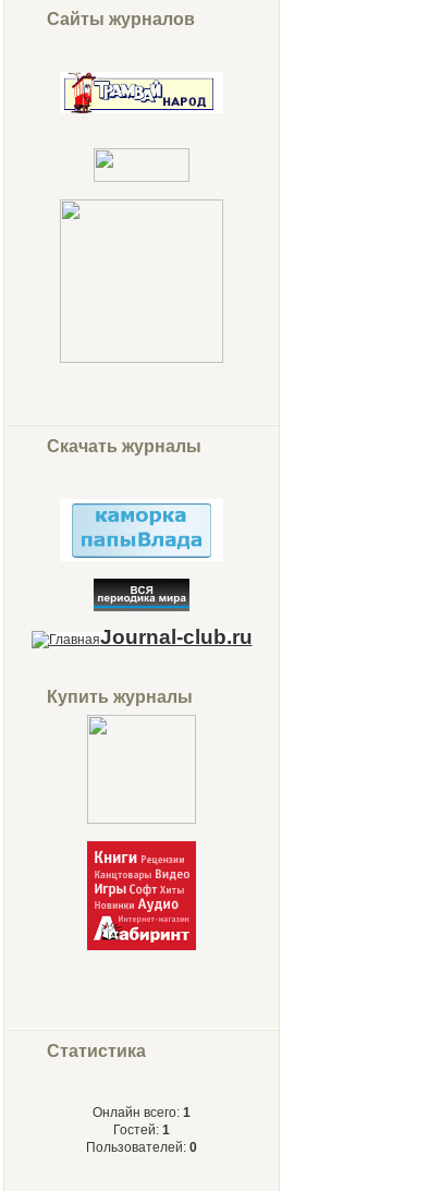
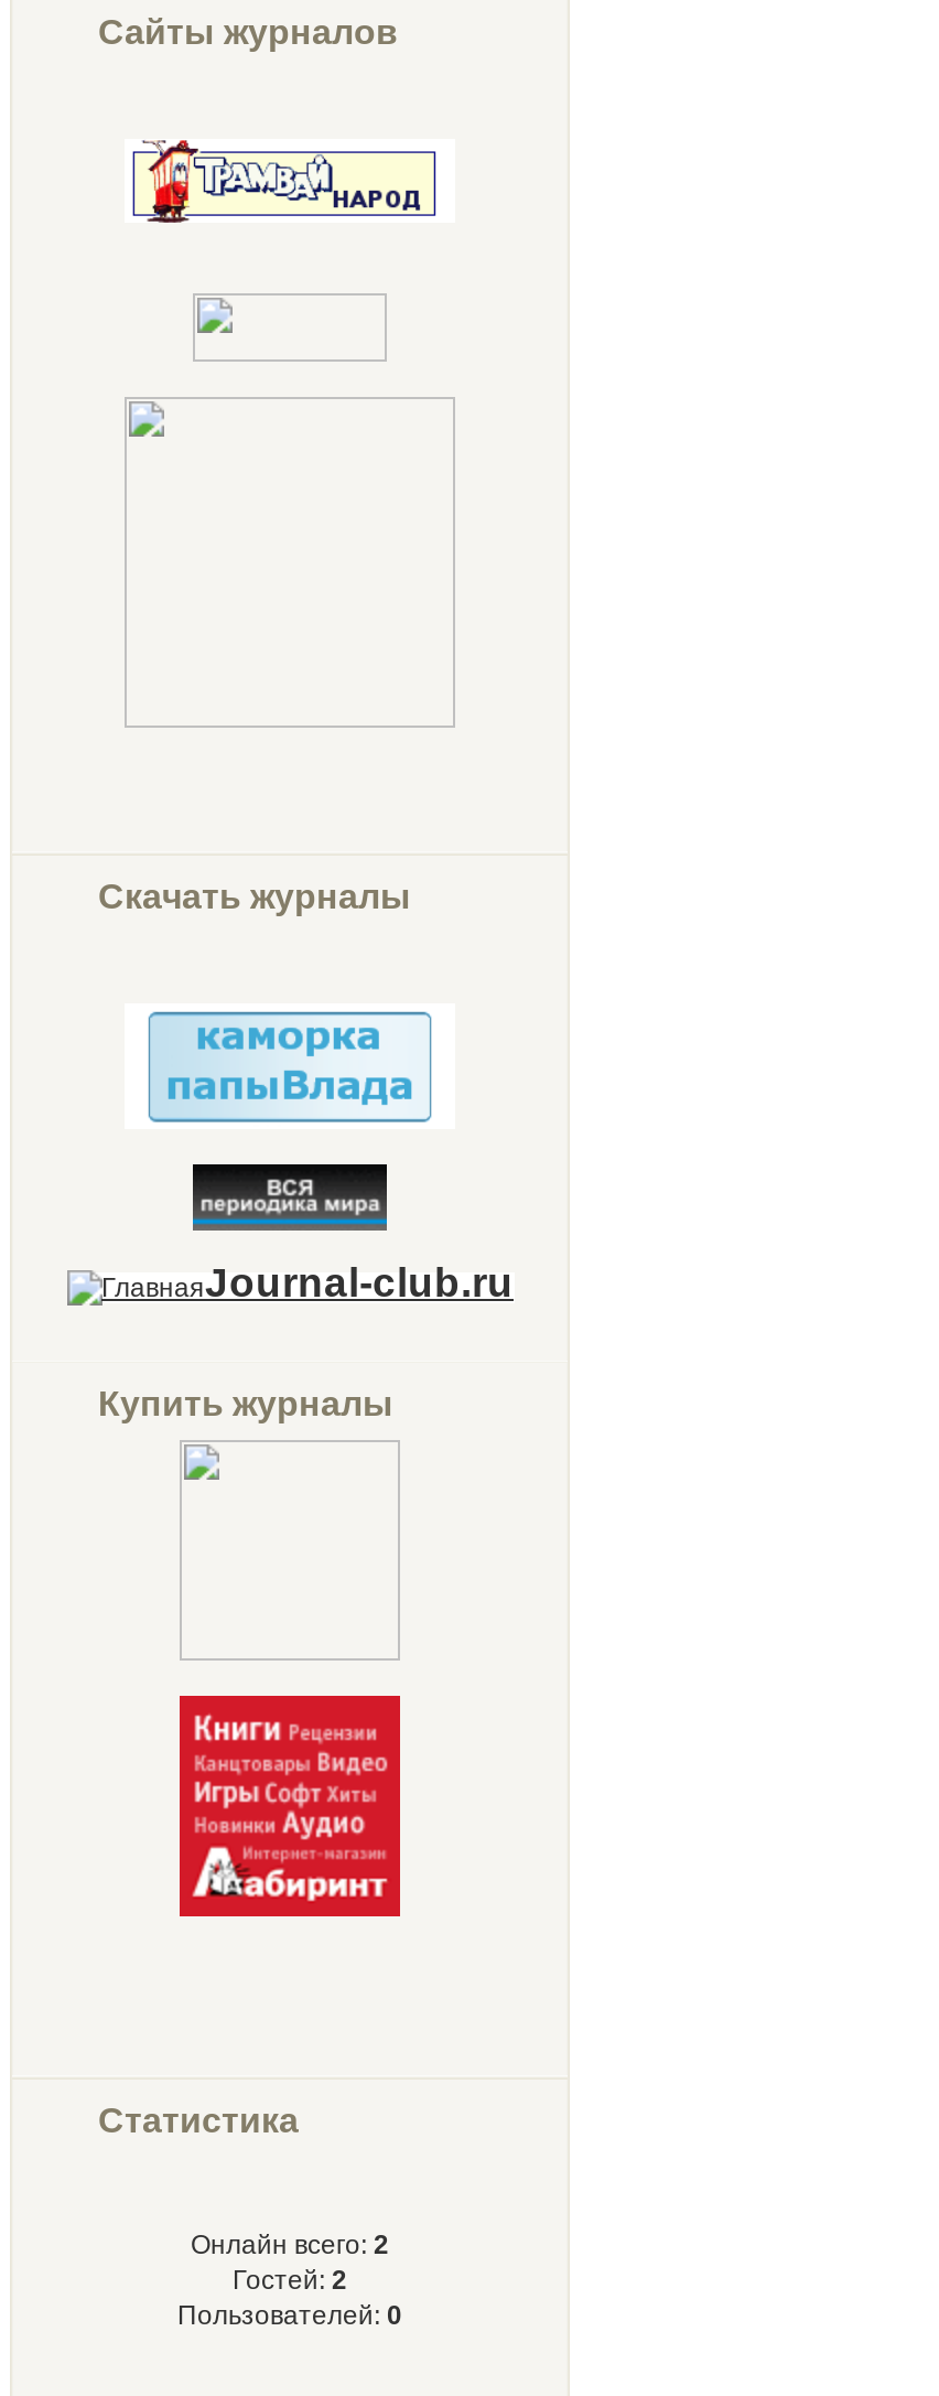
[93,1105,191,1120] Онлайн всего: 1 -> [191,2229,389,2260] Онлайн всего: 2
[113,1122,170,1137] Гостей: 1 -> [233,2265,347,2295] Гостей: 2

